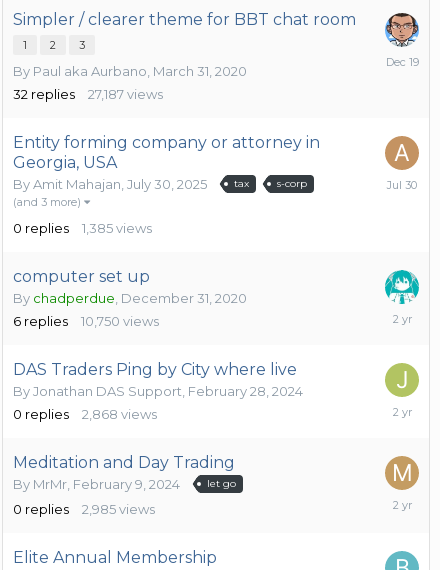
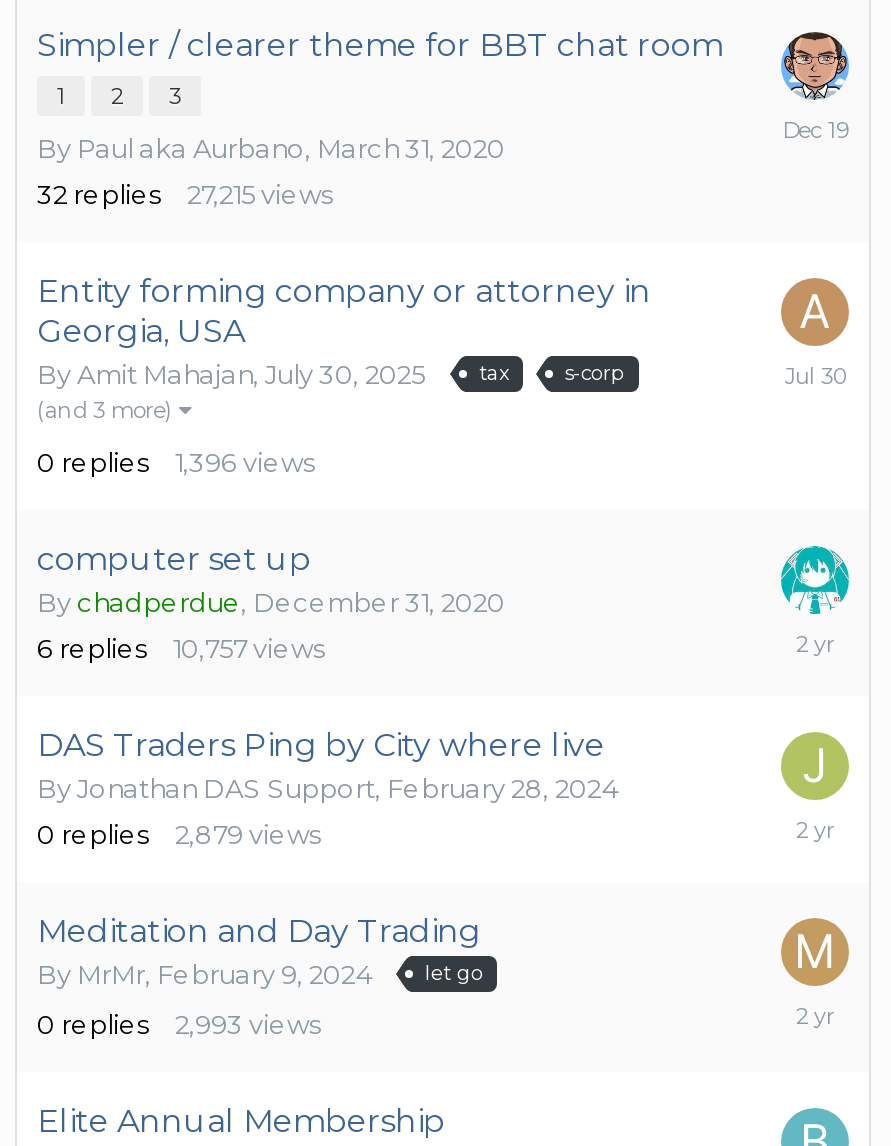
[13,86,163,102] 32 replies 27,187 views -> [37,178,333,210] 32 replies 27,215 views
[82,220,152,236] 1,385 views -> [175,447,315,479] 1,396 views
[13,313,159,329] 6 replies 10,750 views -> [37,633,325,665] 6 replies 10,757 views
[82,406,157,422] 2,868 views -> [175,819,321,851] 2,879 views
[82,501,155,517] 2,985 views -> [175,1008,321,1040] 2,993 views

